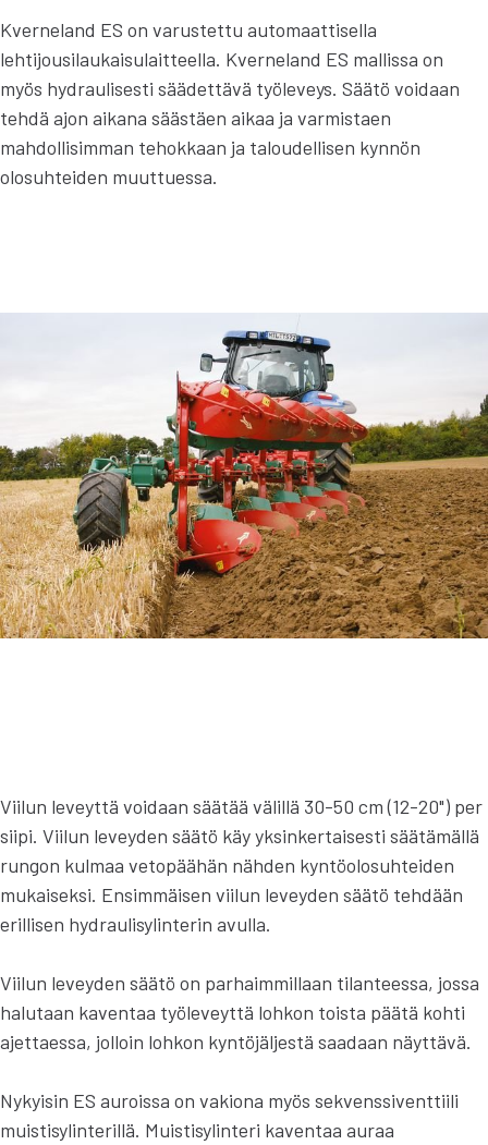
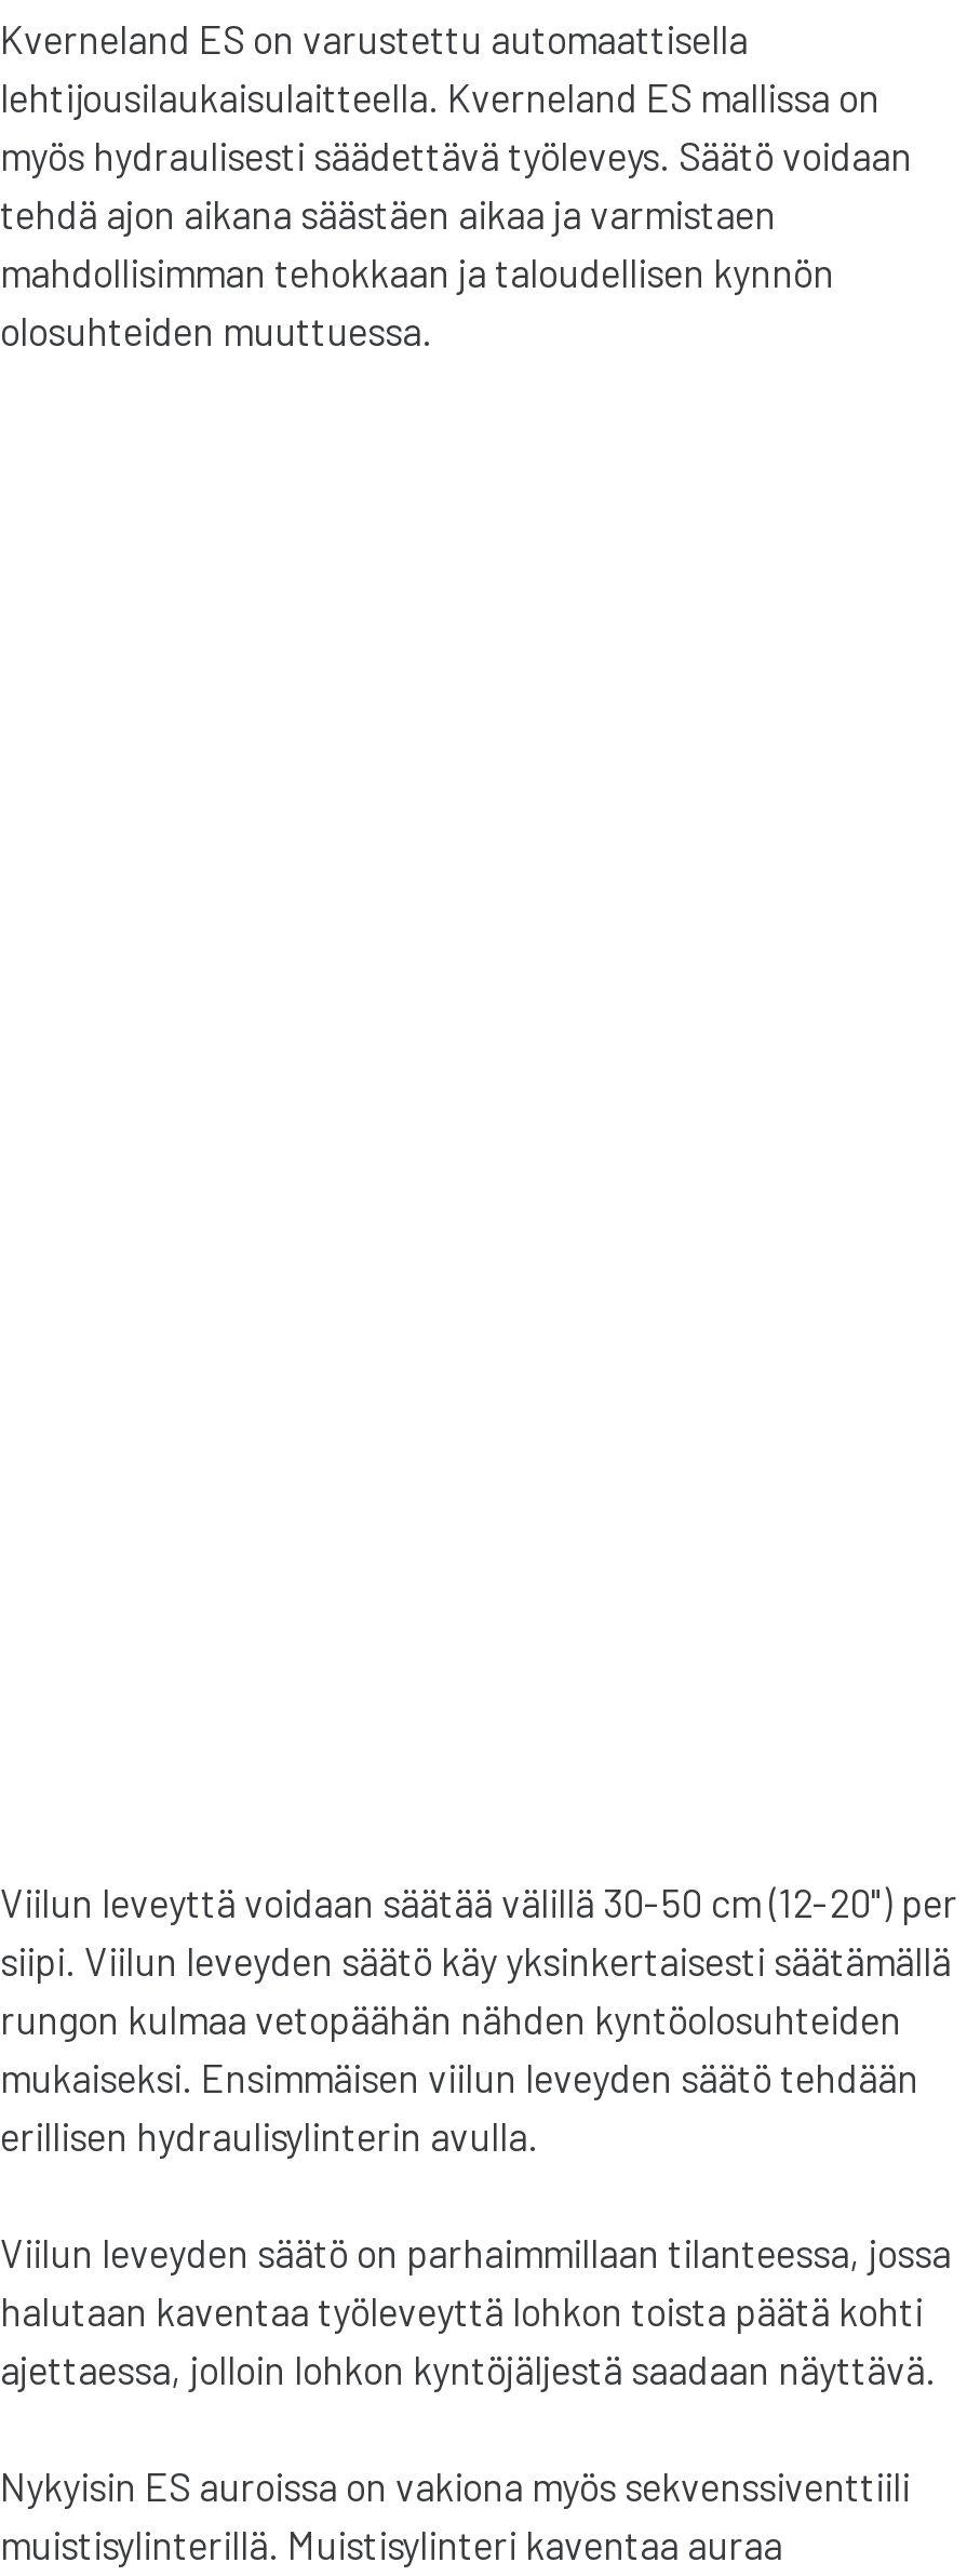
[3,314,485,640] [image] -> none

